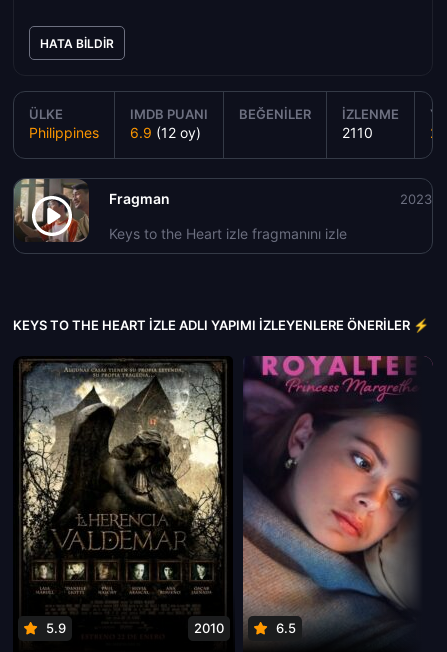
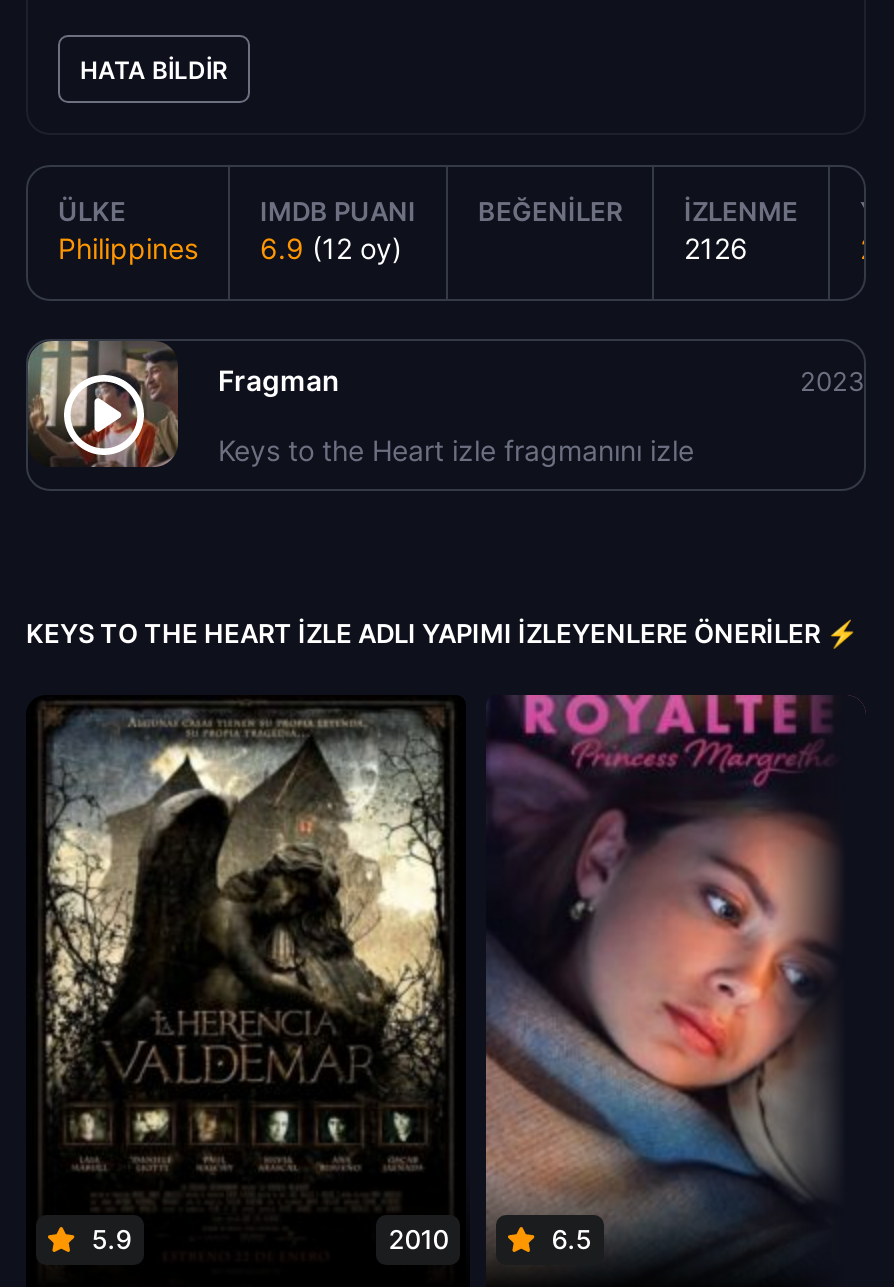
[342,124,373,141] 2110 -> [684,230,748,264] 2126

